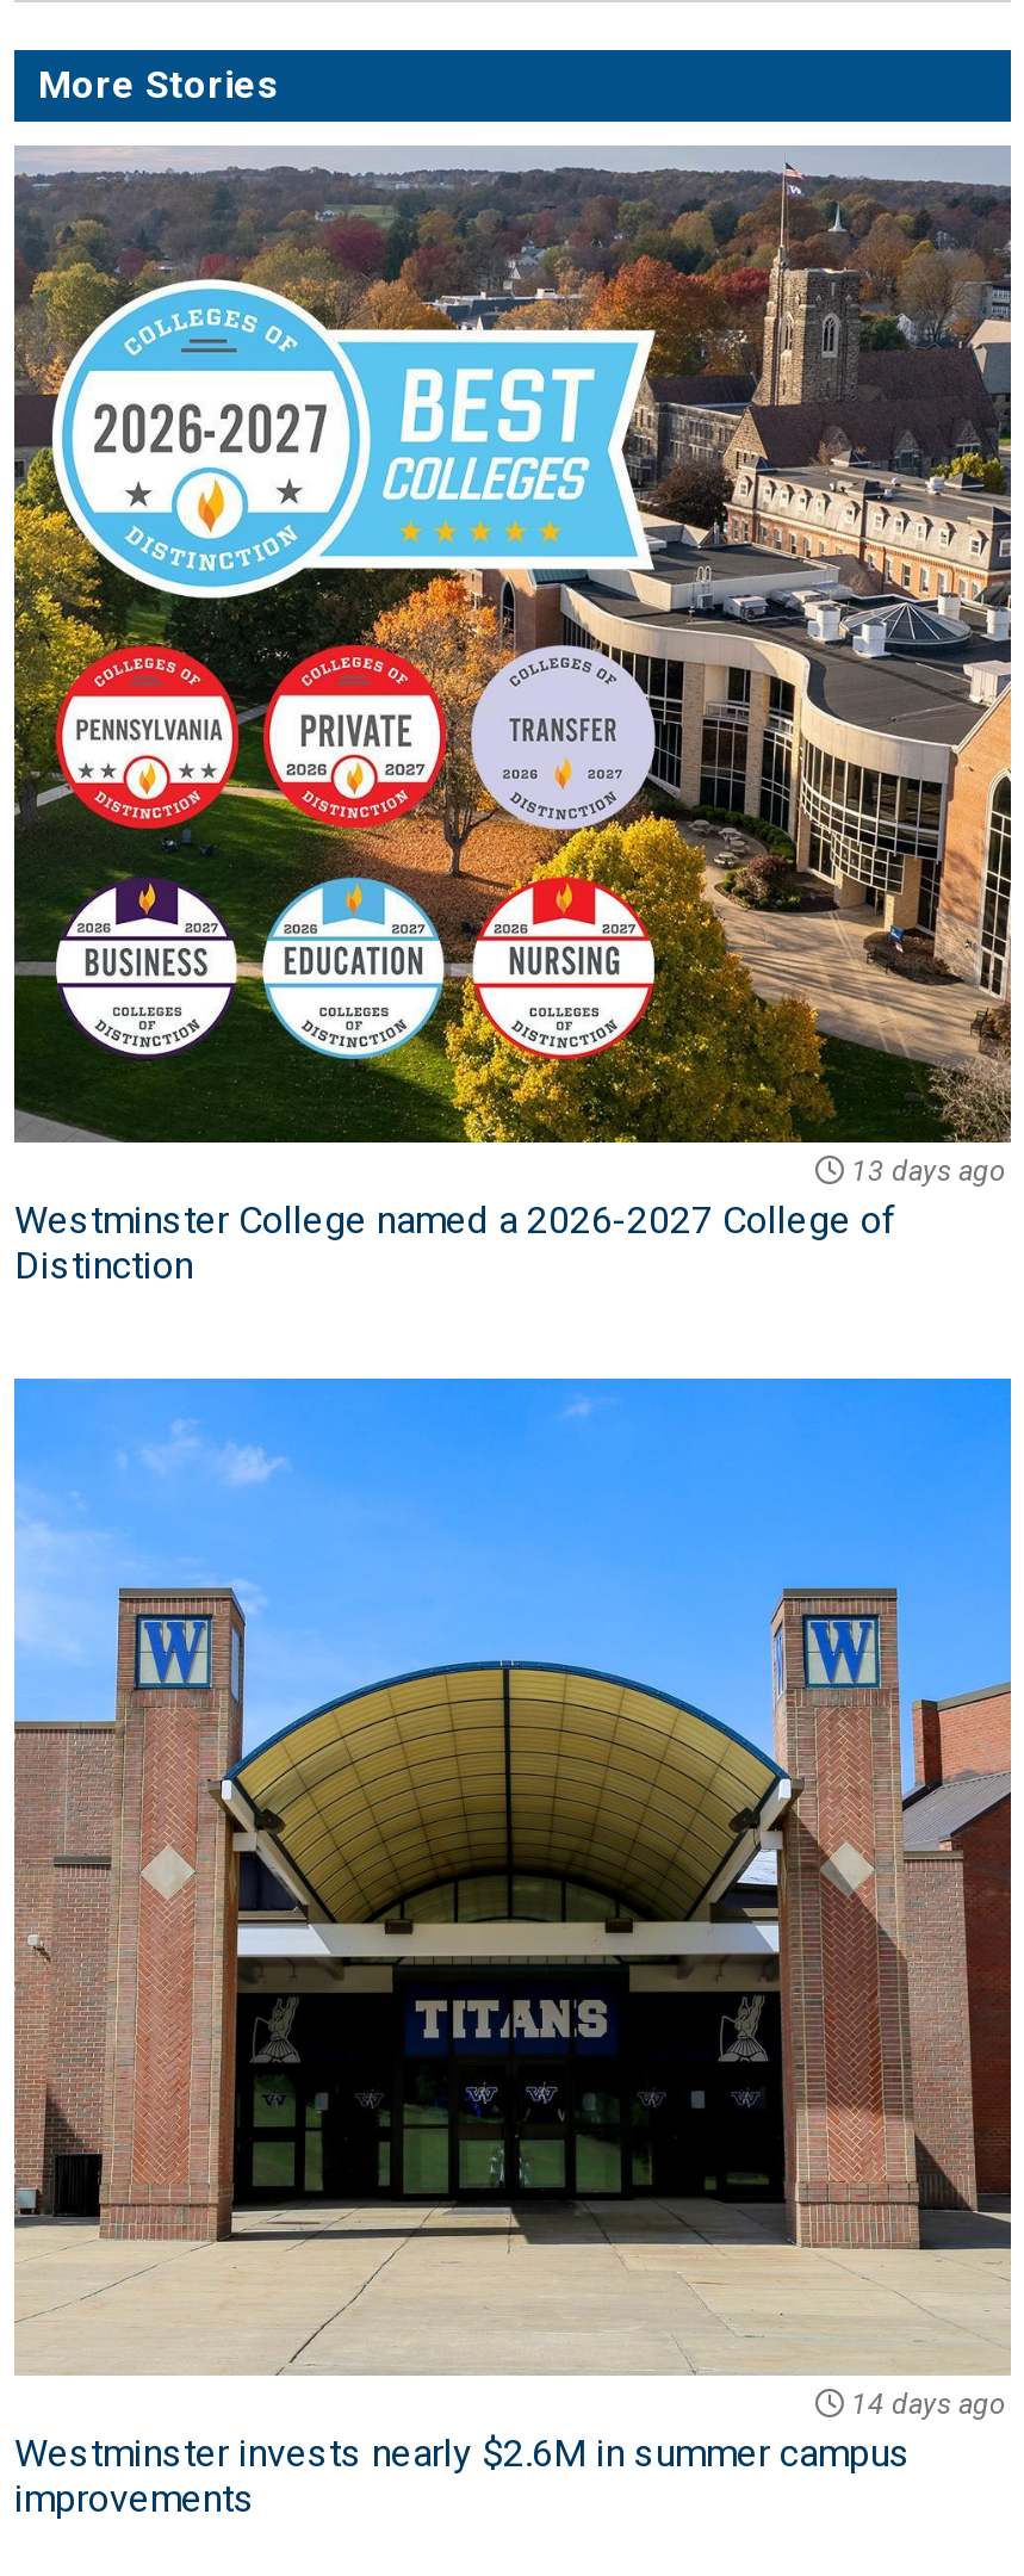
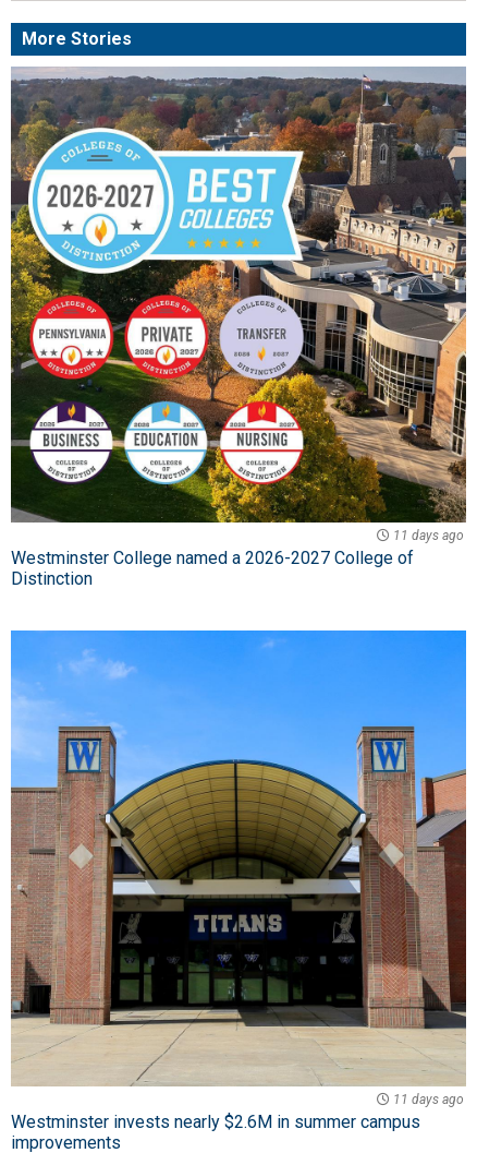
[851,1153,1006,1187] 13 days ago -> [393,527,464,543] 11 days ago
[851,2387,1006,2420] 14 days ago -> [393,1092,464,1107] 11 days ago

